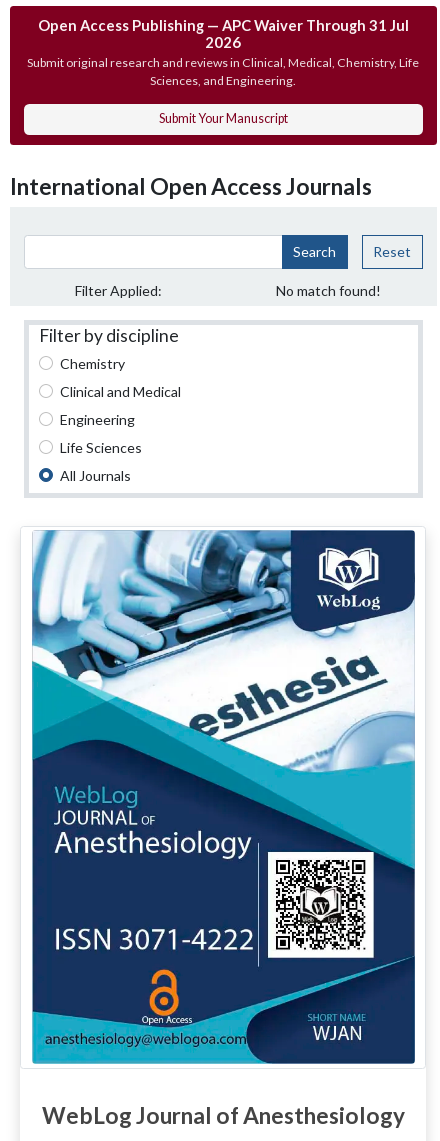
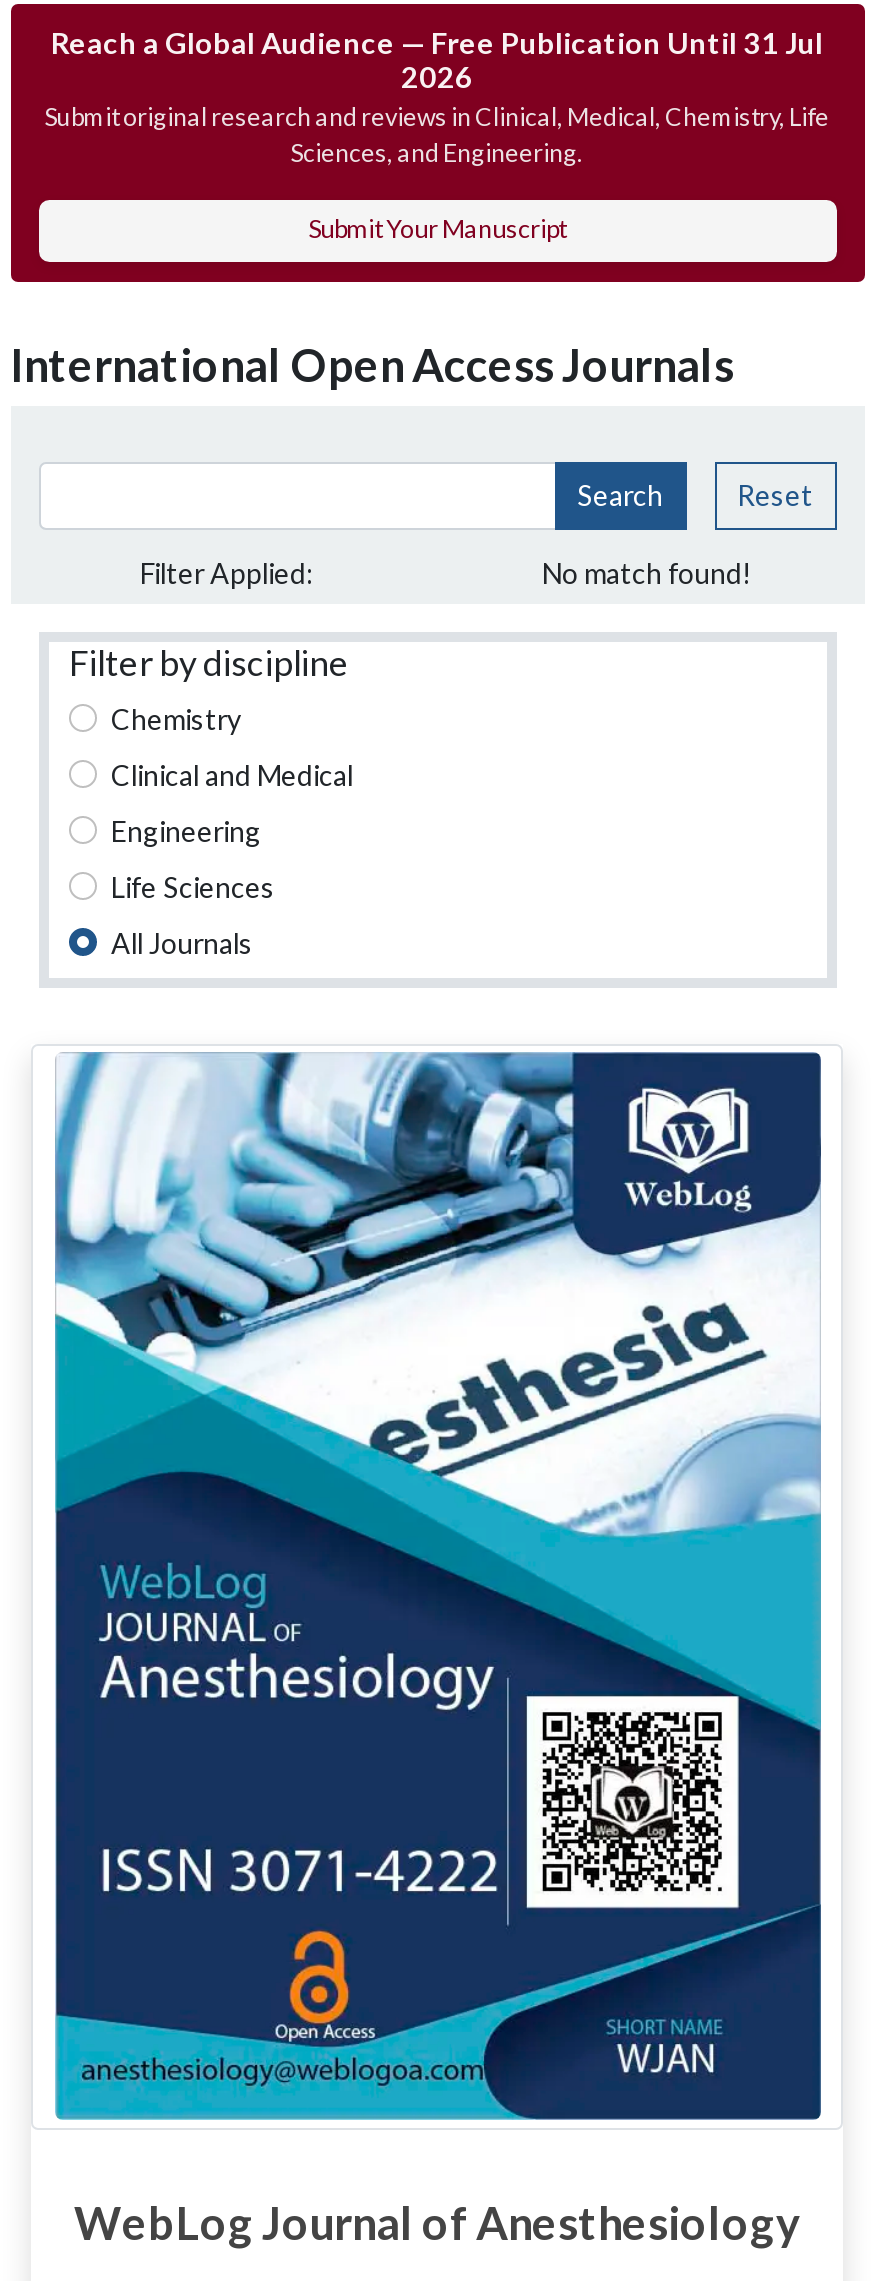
[37,15,408,33] Open Access Publishing — APC Waiver Through 31 Jul -> [51,23,823,59] Reach a Global Audience — Free Publication Until 31 Jul

